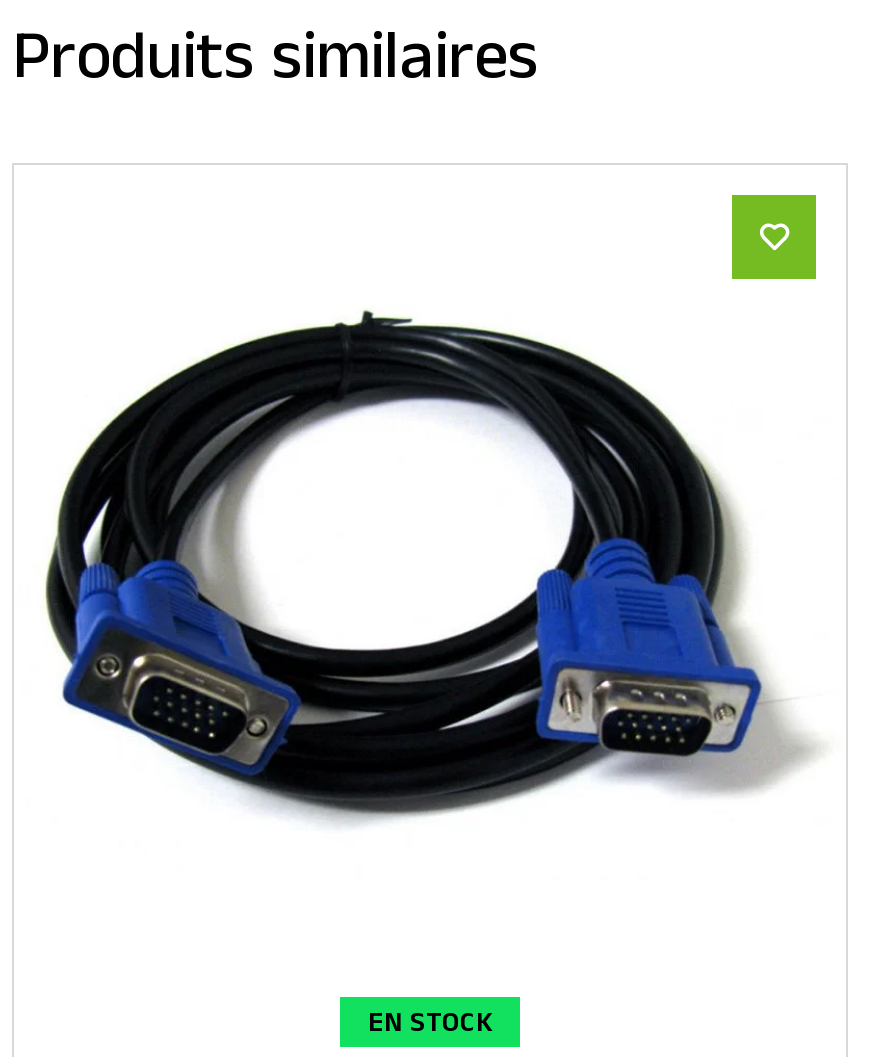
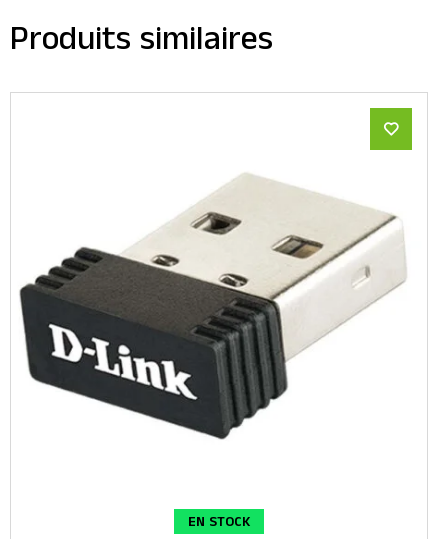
[32,309,820,857] [image] -> [19,166,413,440] [image]

